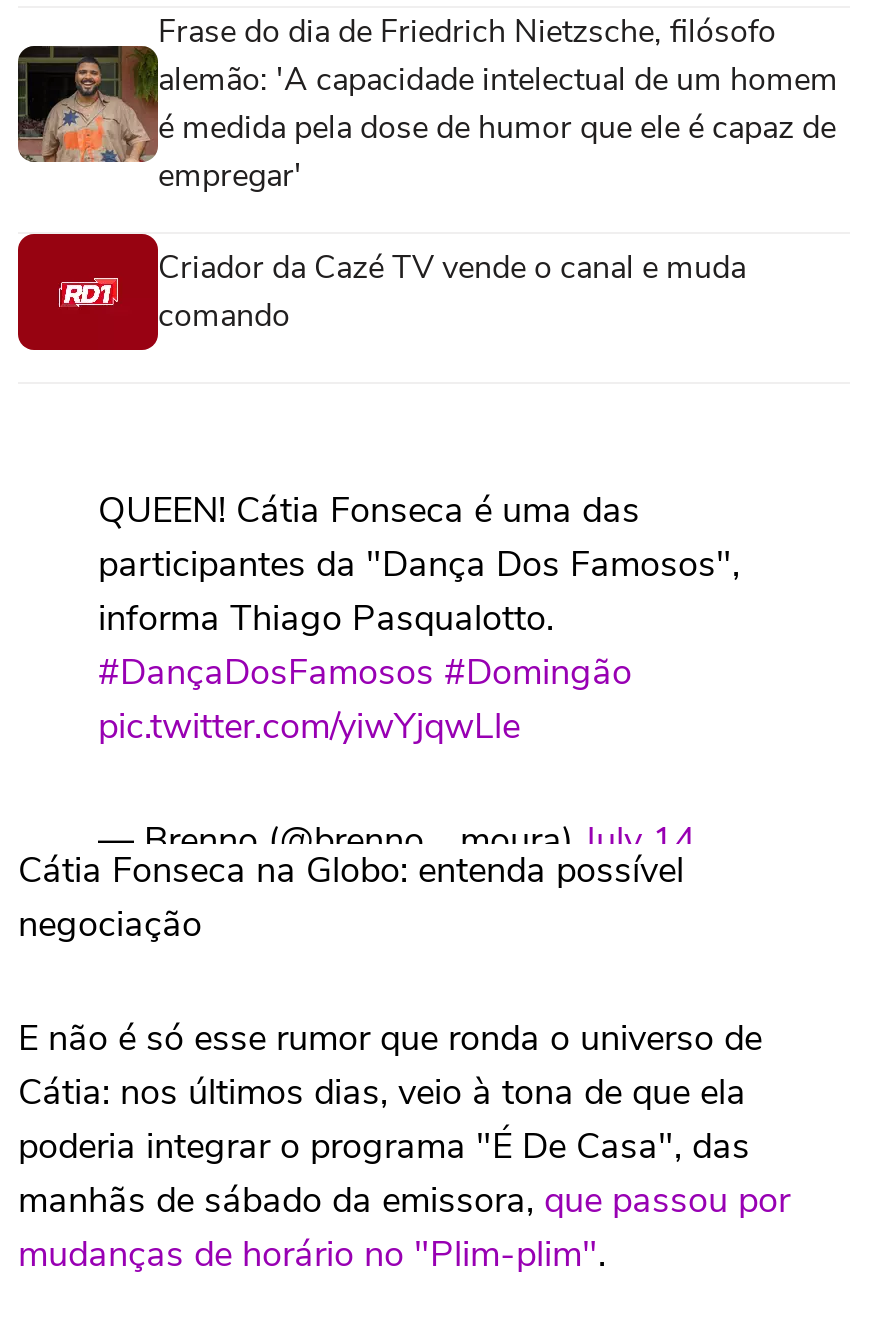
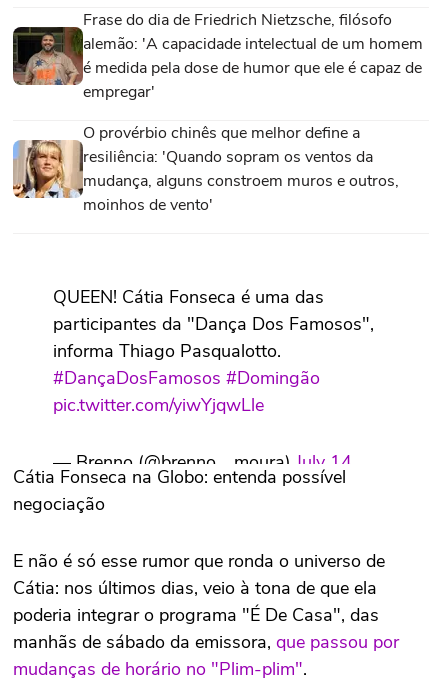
[16,232,746,352] [image] | Criador da Cazé TV vende o canal e muda | comando -> [12,122,399,216] [image] | O provérbio chinês que melhor define a | resiliência: 'Quando sopram os ventos da | mudança, alguns constroem muros e outros, | moinhos de vento'

